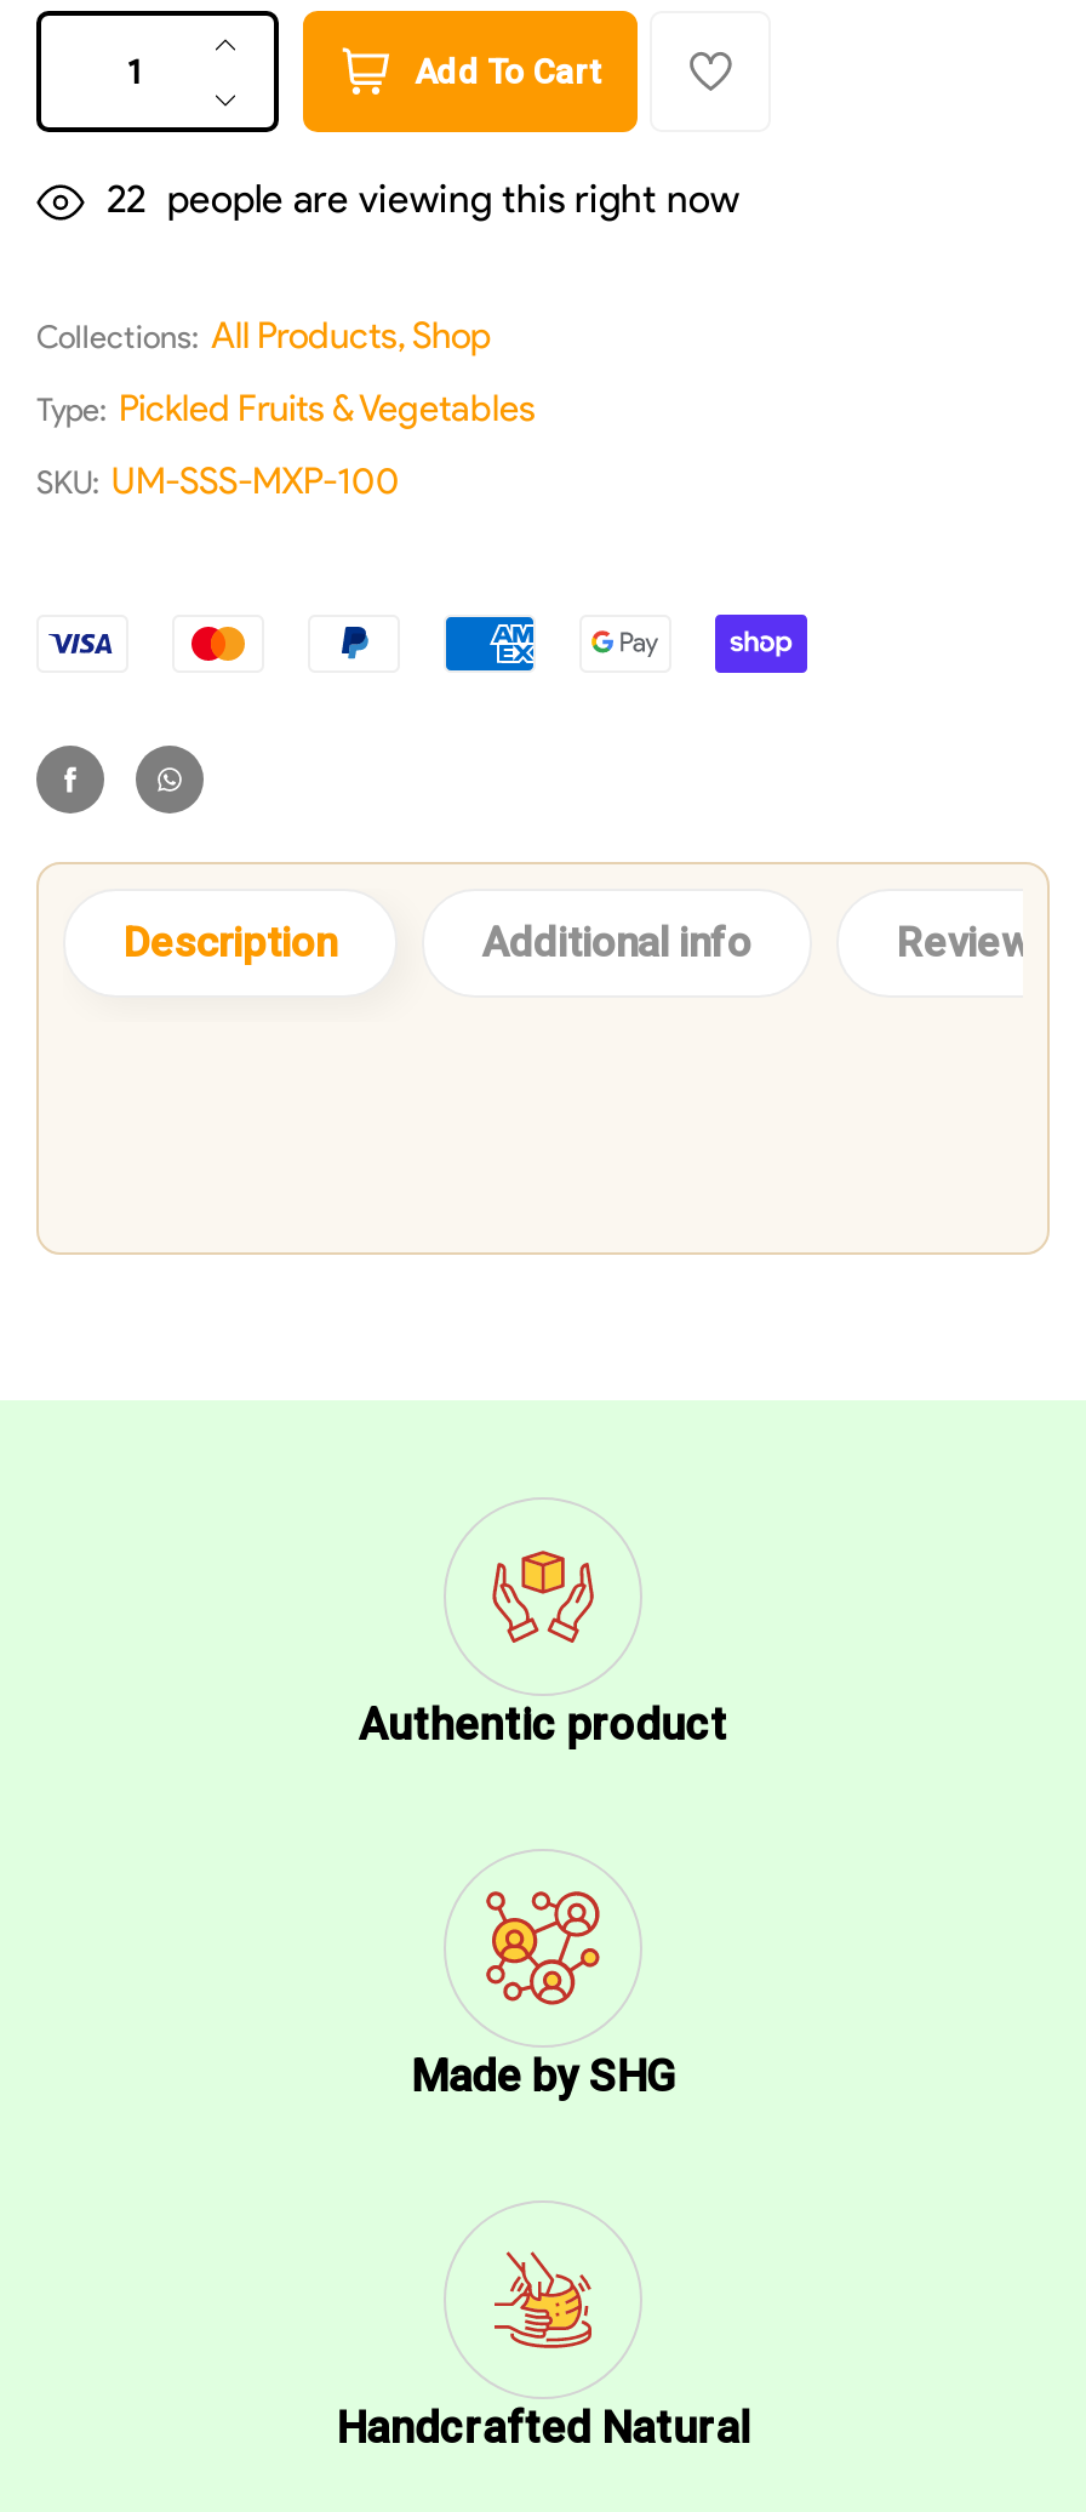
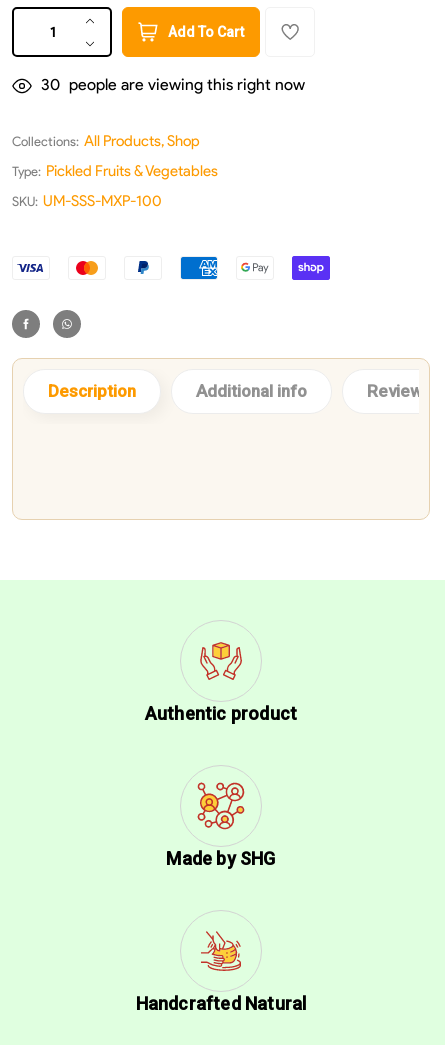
[107,177,739,223] 22 people are viewing this right now -> [41,75,305,94] 30 people are viewing this right now

